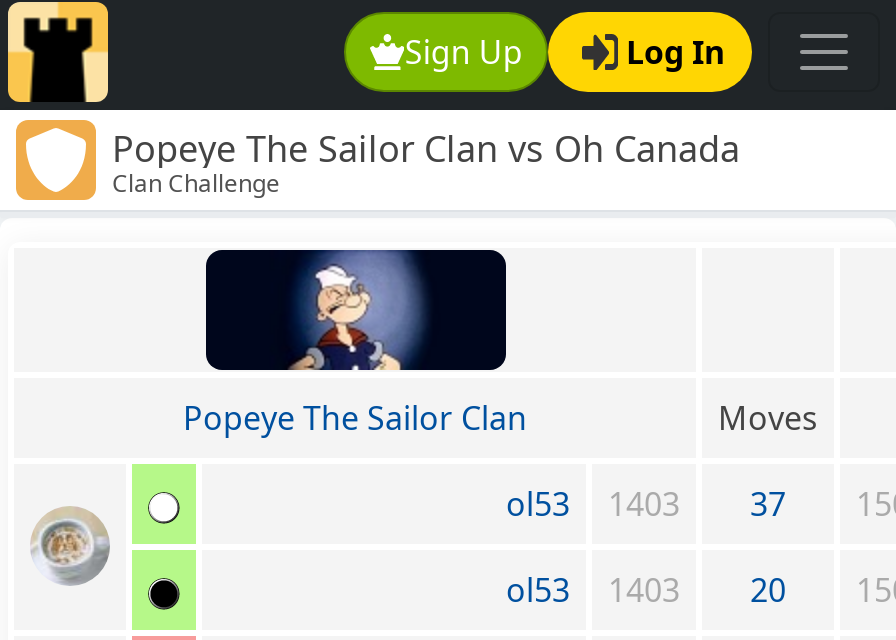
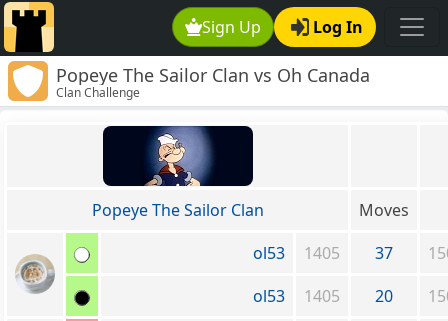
[608,483,680,527] 1403 -> [304,242,340,264] 1405
[608,569,680,613] 1403 -> [304,285,340,307] 1405

